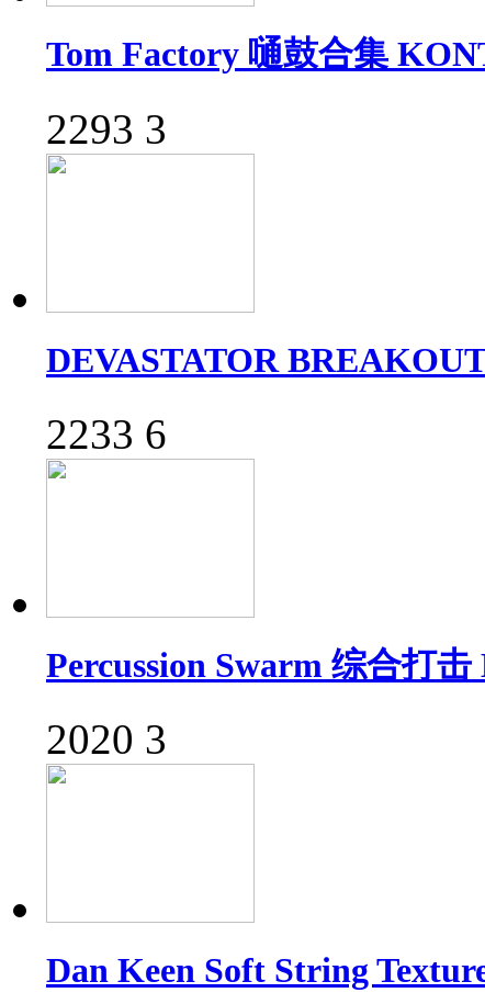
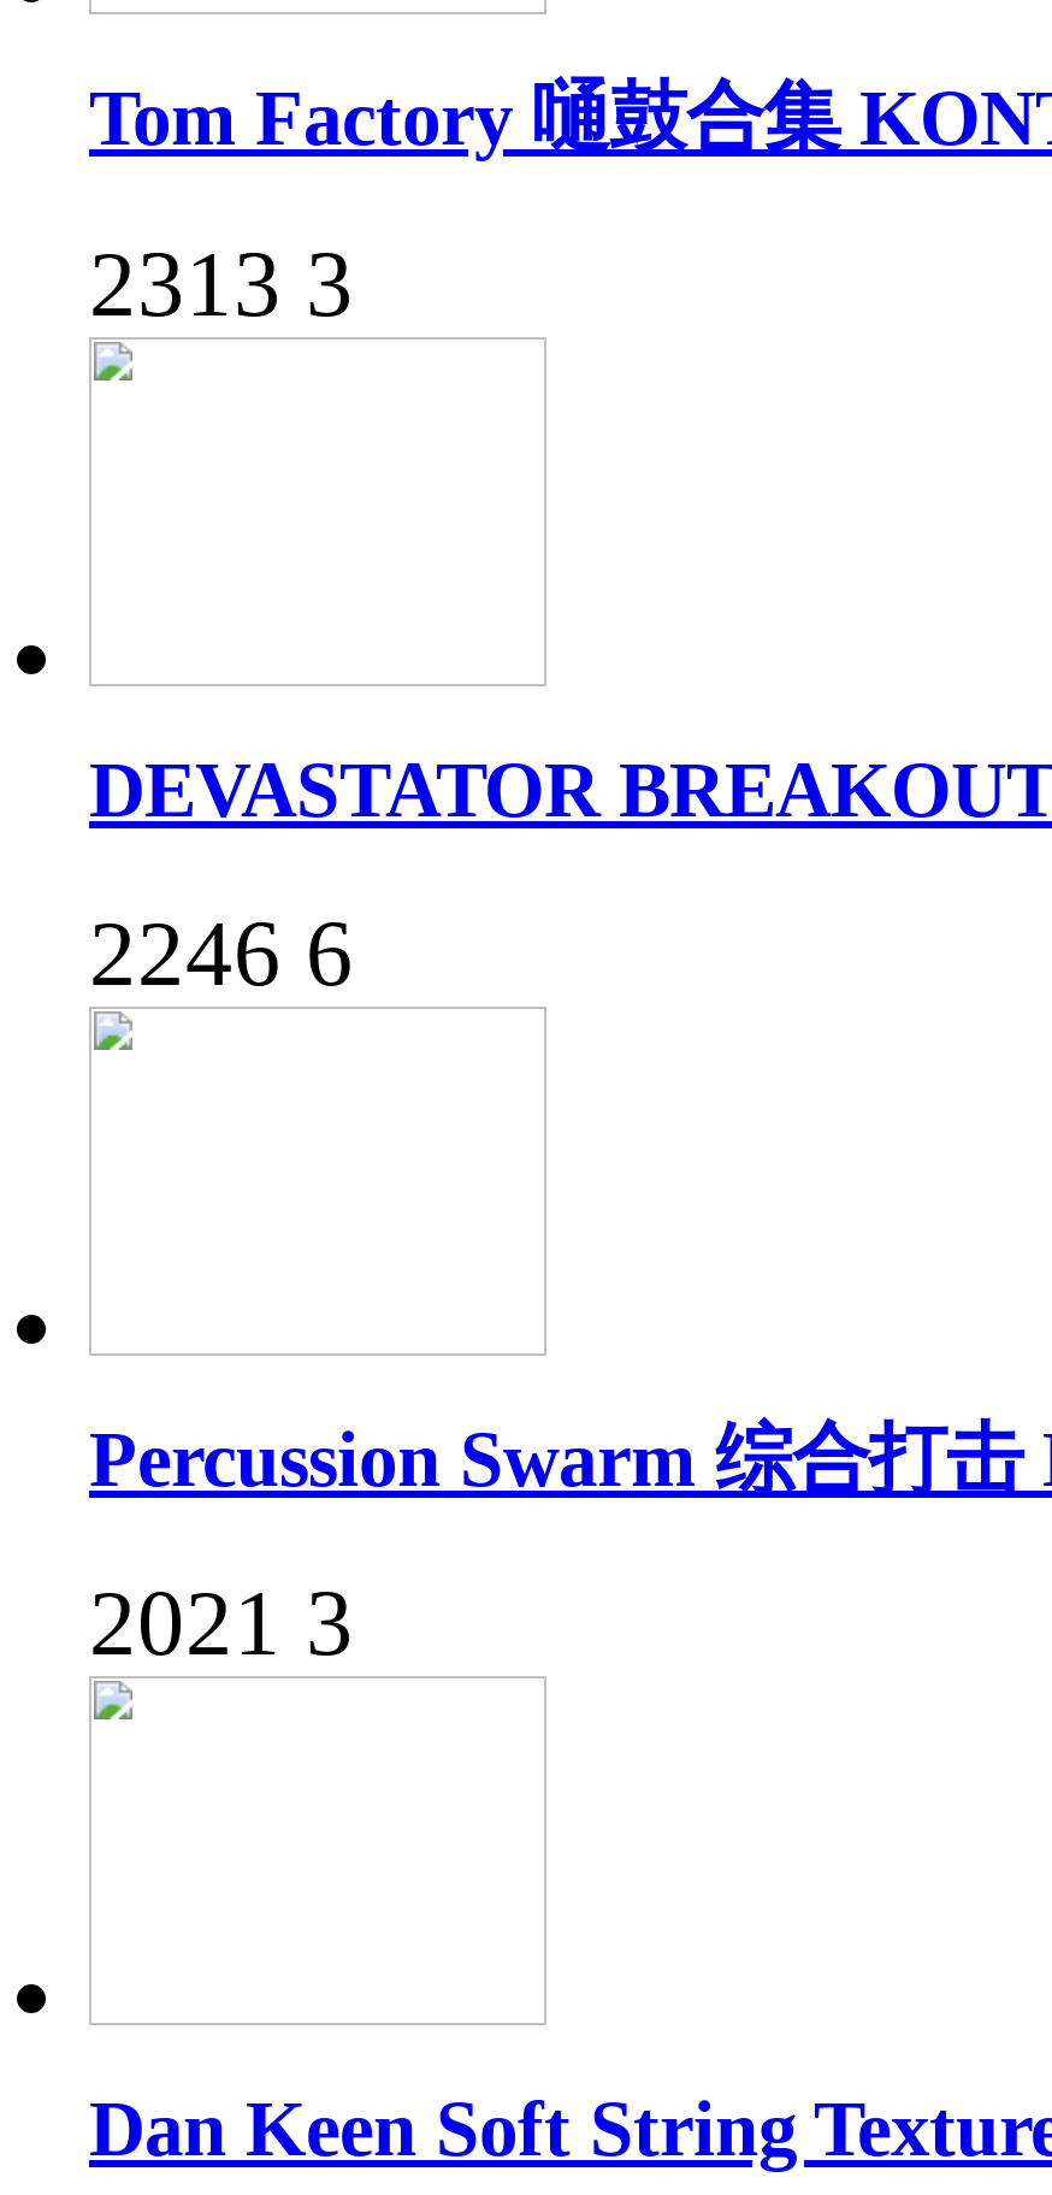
[46,105,167,152] 2293 3 -> [89,230,354,334] 2313 3
[46,410,167,457] 2233 6 -> [89,900,354,1004] 2246 6
[46,716,167,763] 2020 3 -> [89,1571,354,1674] 2021 3

